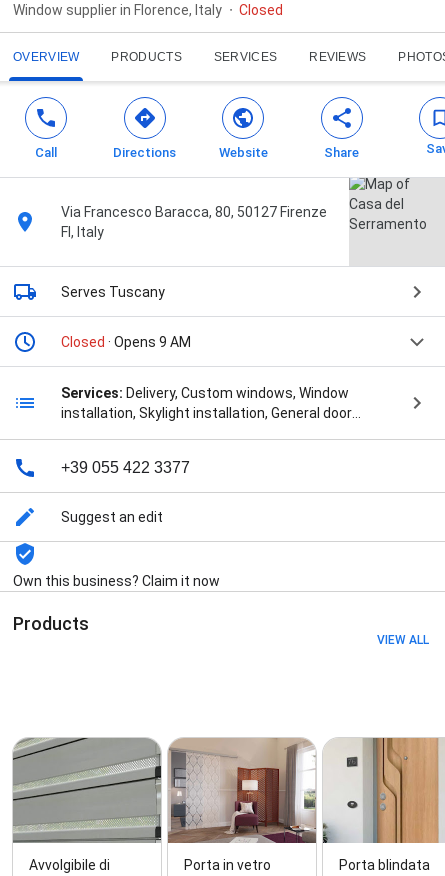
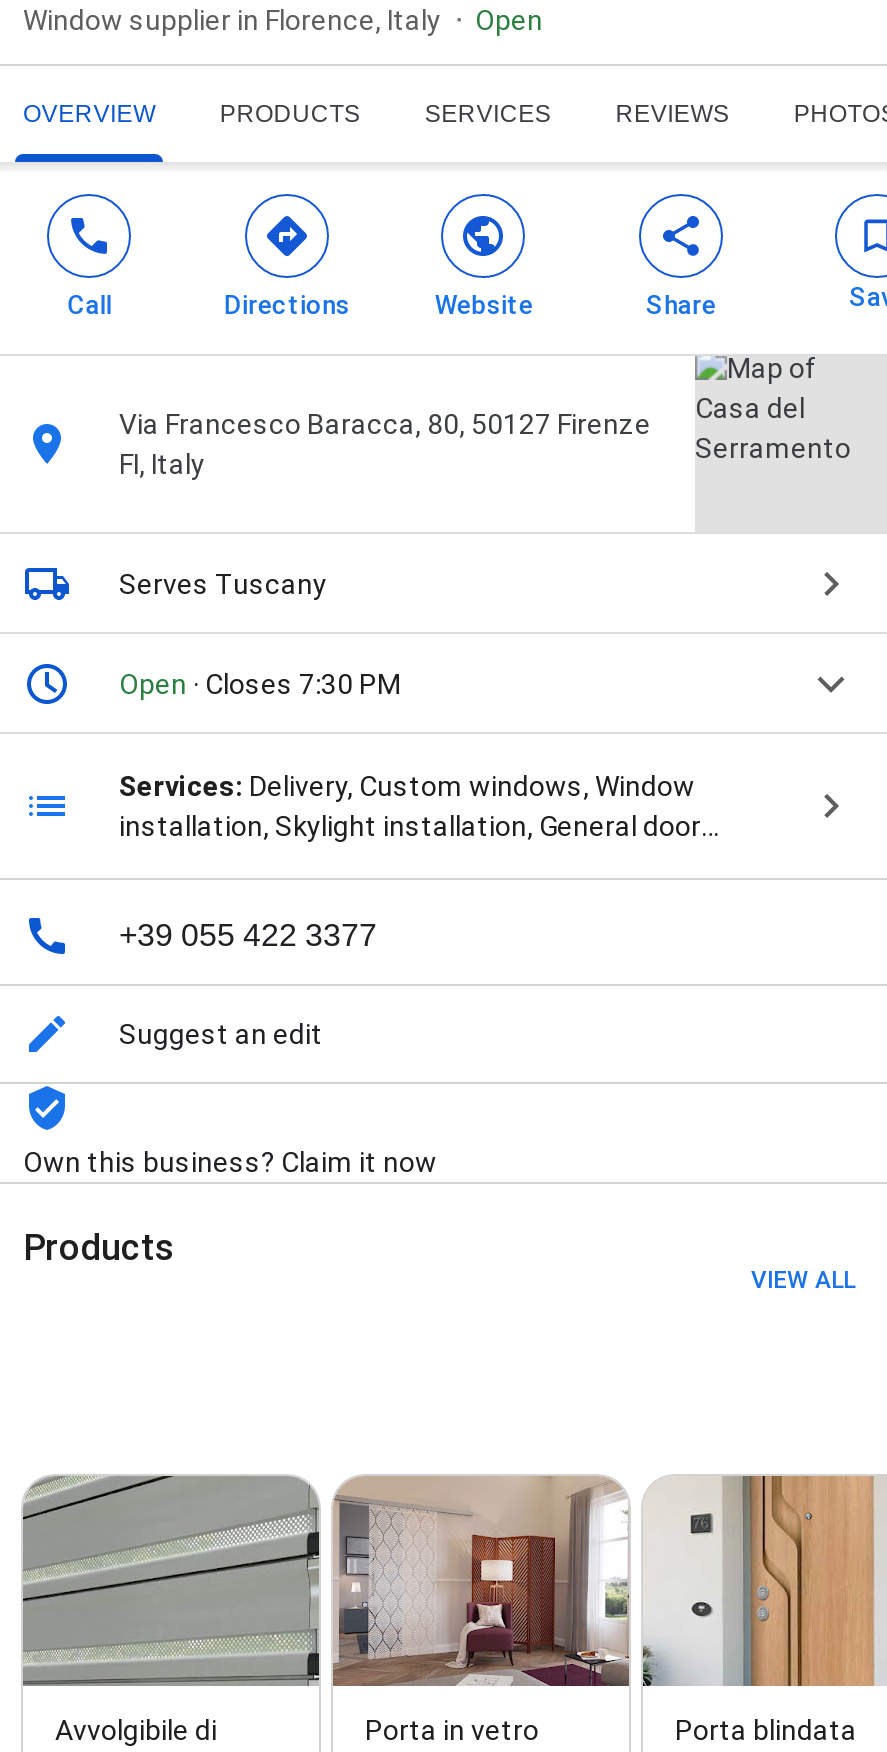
[239,2,283,18] Closed -> [475,4,543,36] Open
[61,334,191,350] Closed · Opens 9 AM -> [119,668,401,700] Open · Closes 7:30 PM

